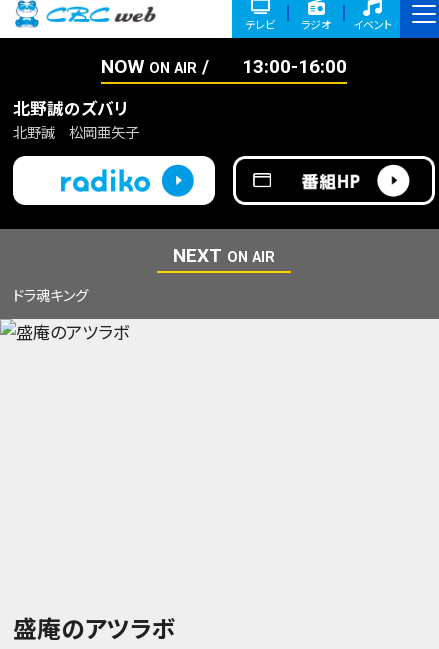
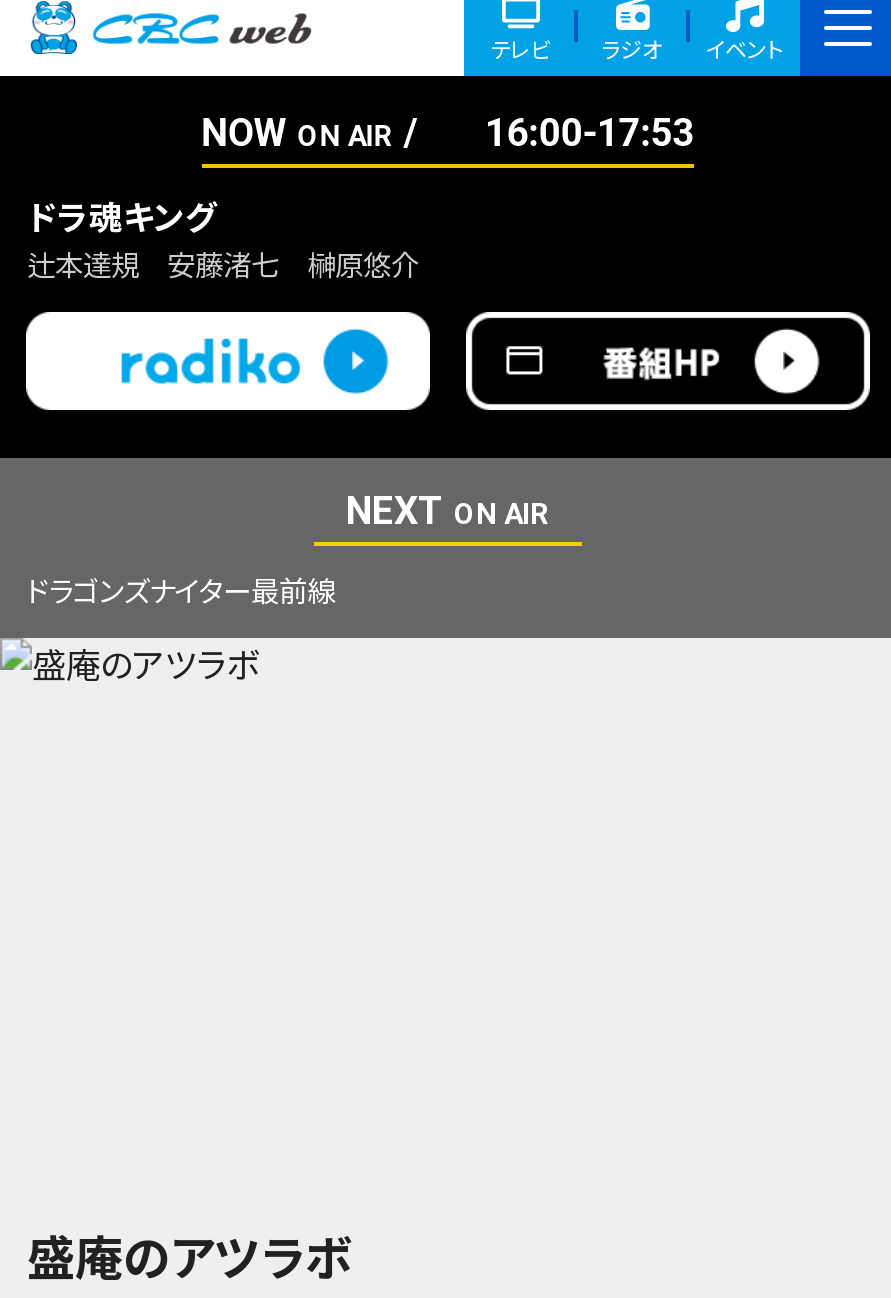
[101,55,347,78] NOW ON AIR 13:00-16:00 -> [202,110,694,156] NOW ON AIR 16:00-17:53
[13,99,139,141] 北野誠のズバリ | 北野誠 松岡亜矢子 -> [27,248,419,282] 辻本達規 安藤渚七 榊原悠介
none -> [27,574,335,608] ドラゴンズナイター最前線
moved [13,287,88,304] -> [27,198,217,238]: ドラ魂キング

